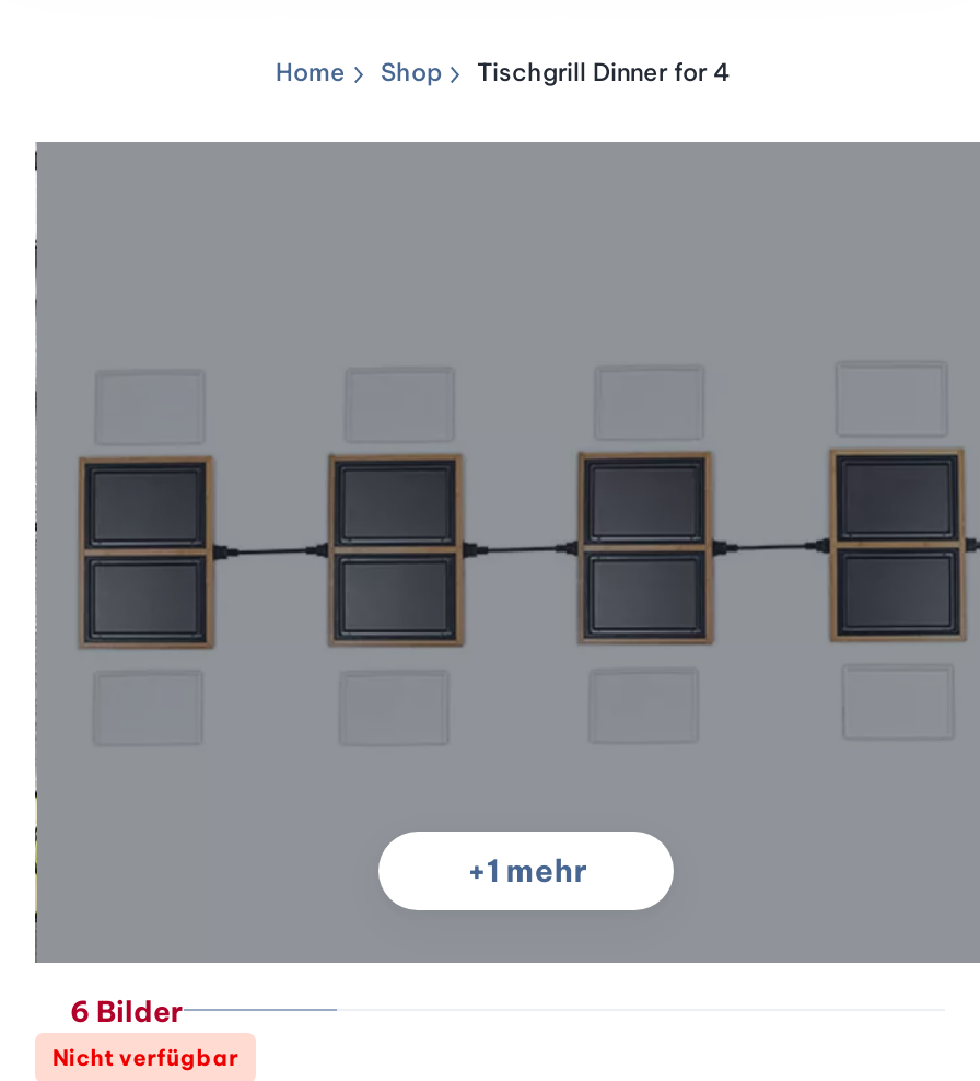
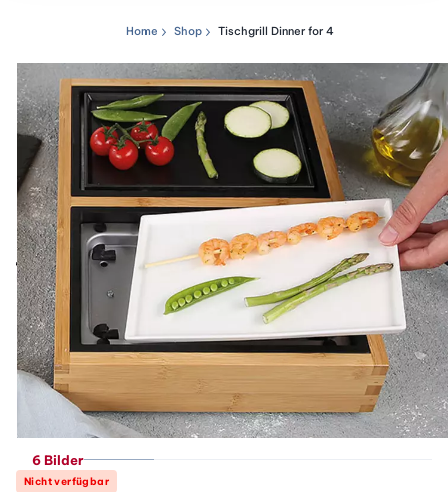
[33,142,973,963] [image] -> [16,64,445,437] [image]
[467,851,587,890] +1 mehr -> none

